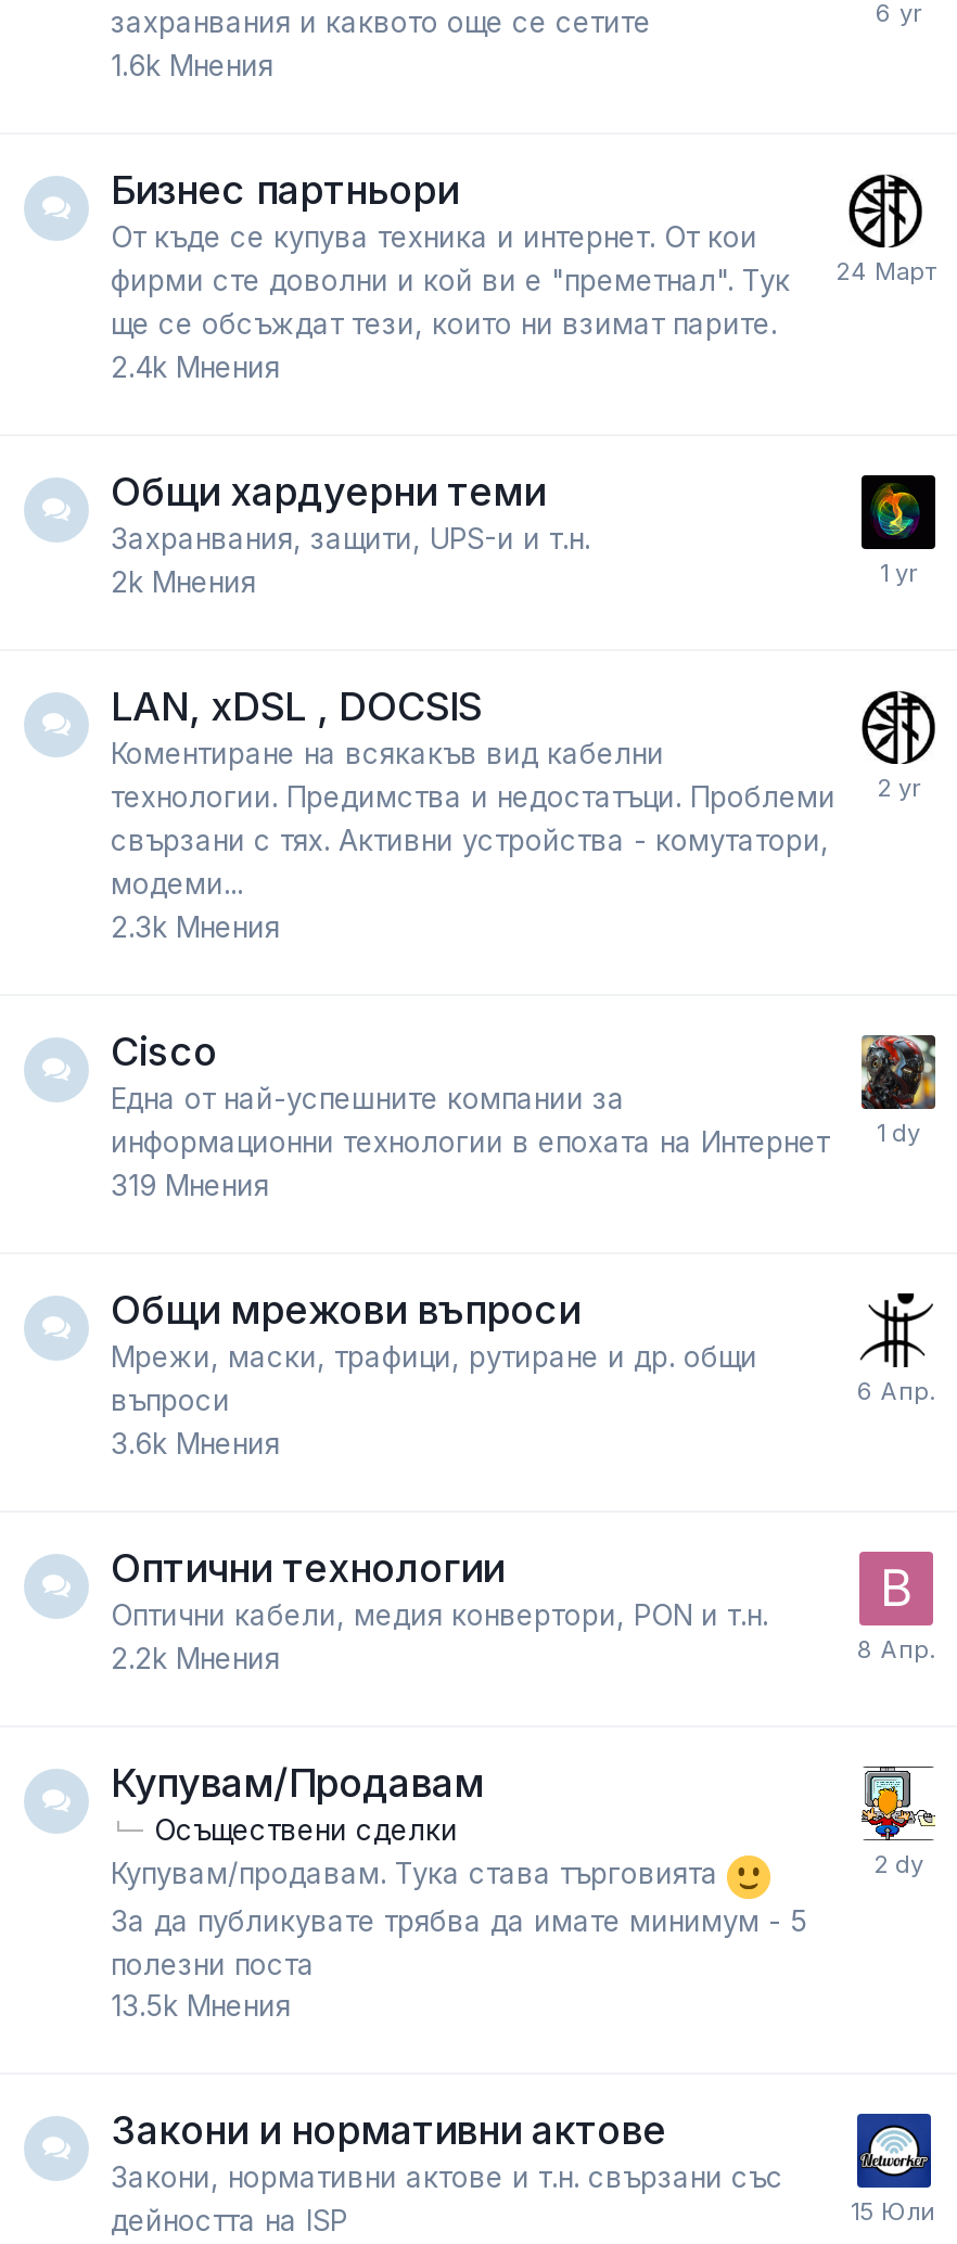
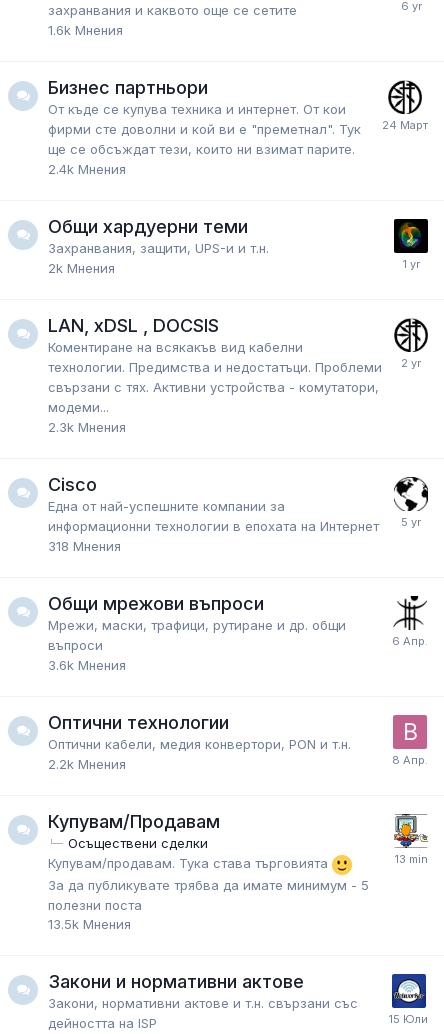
[859,1033,937,1146] [image] -> [394,477,429,511] [image]
[111,1169,269,1203] 319 Мнения -> [48,538,121,554] 318 Мнения

